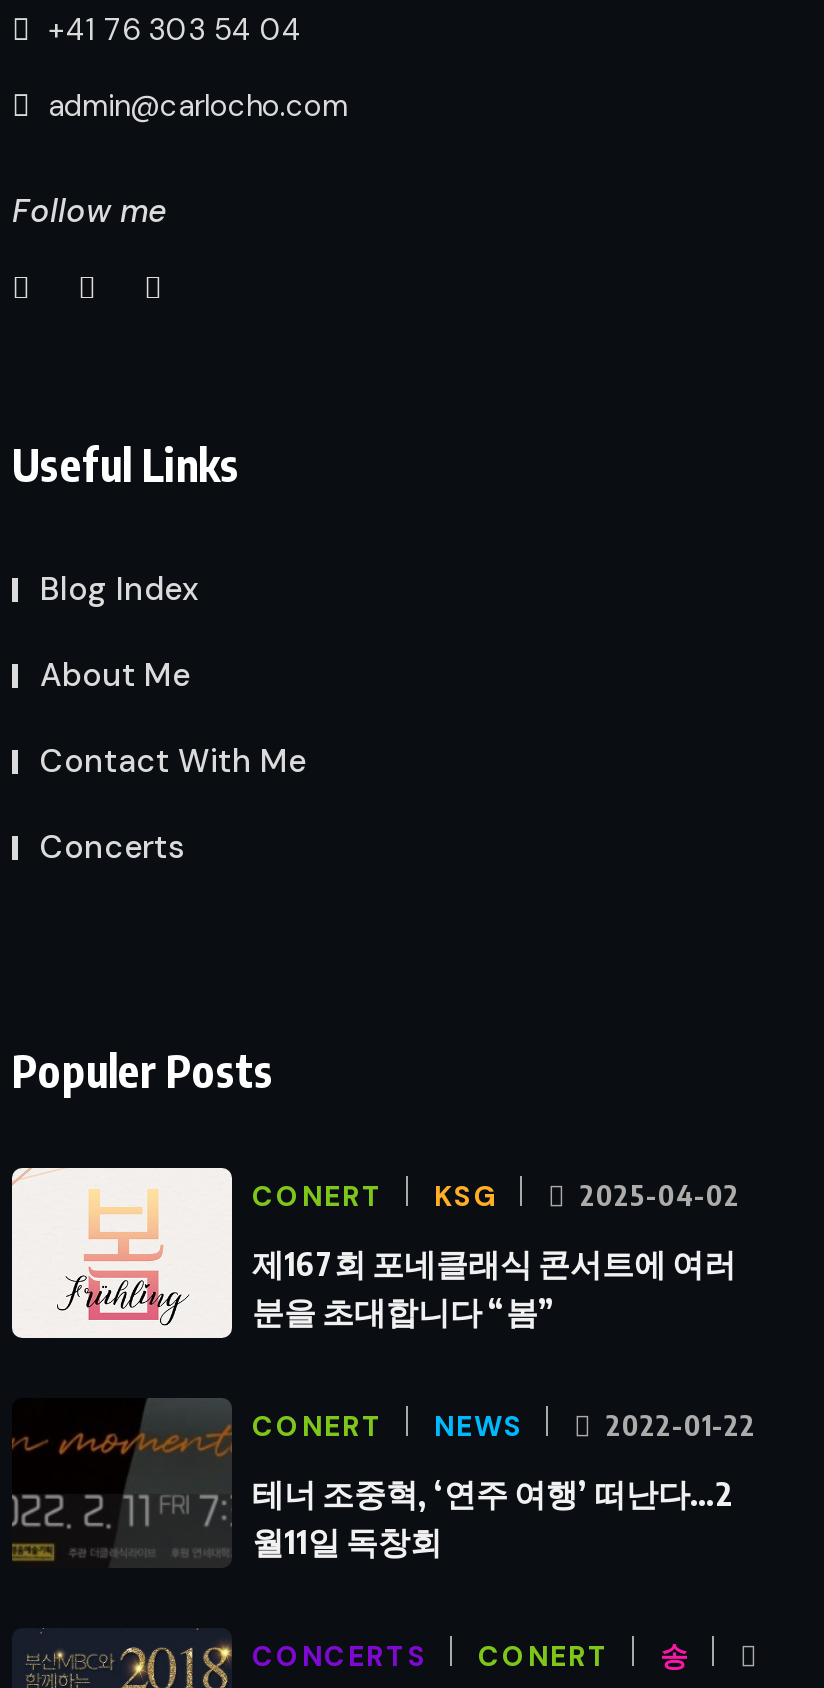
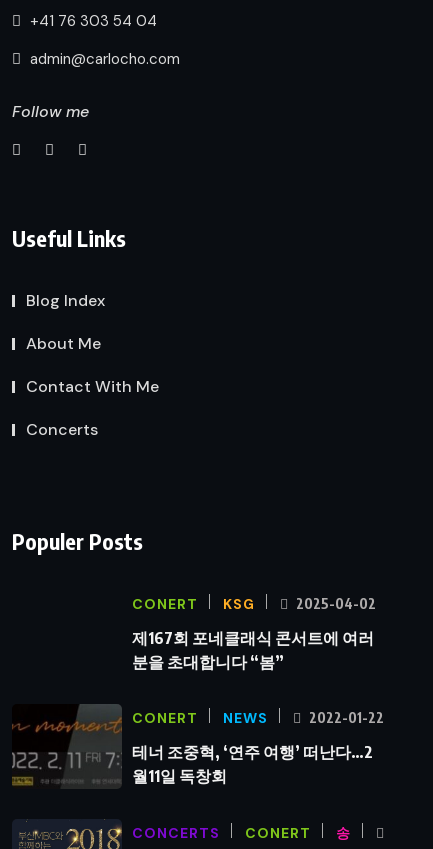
[10,1166,234,1340] [image] -> none

